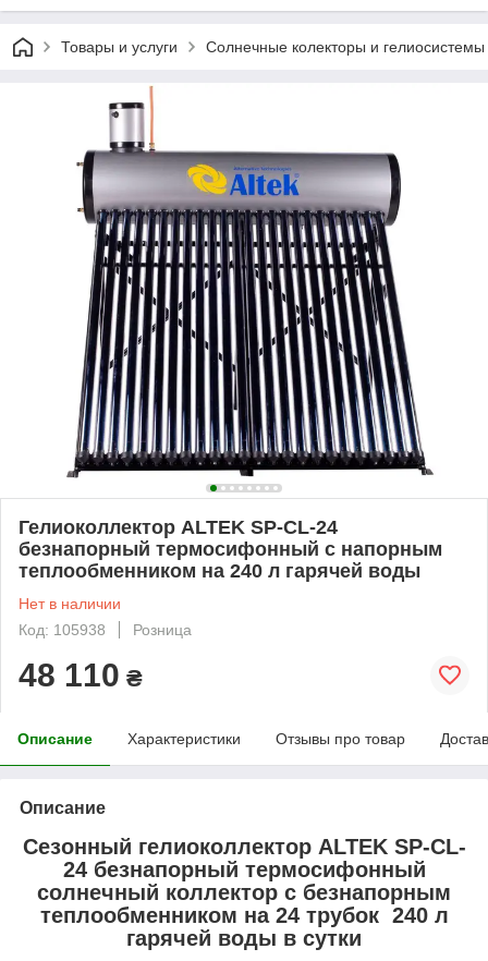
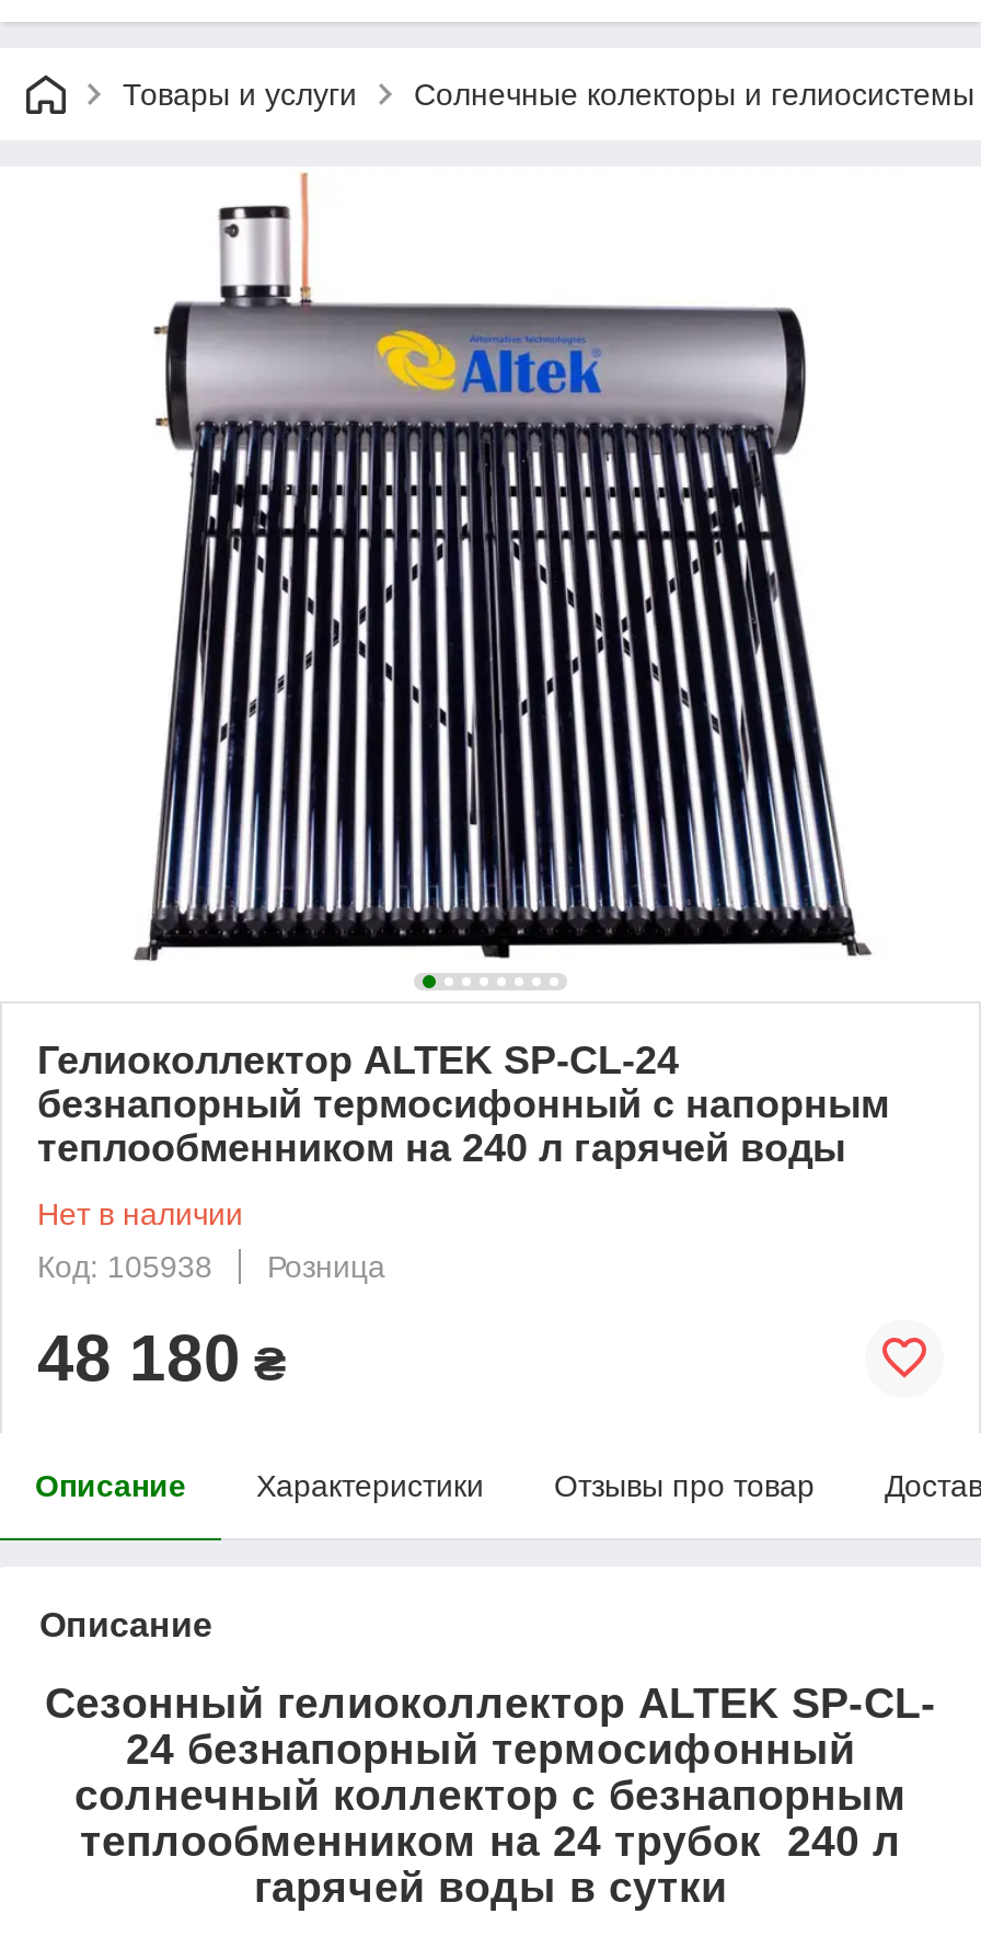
[19,657,143,693] 48 110 ₴ -> [37,1321,287,1393] 48 180 ₴

